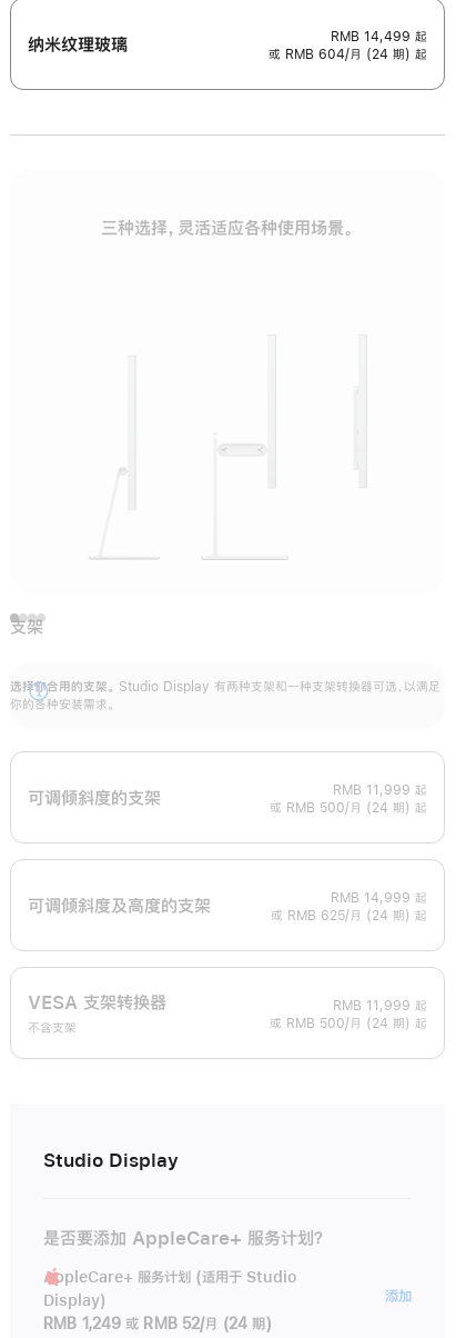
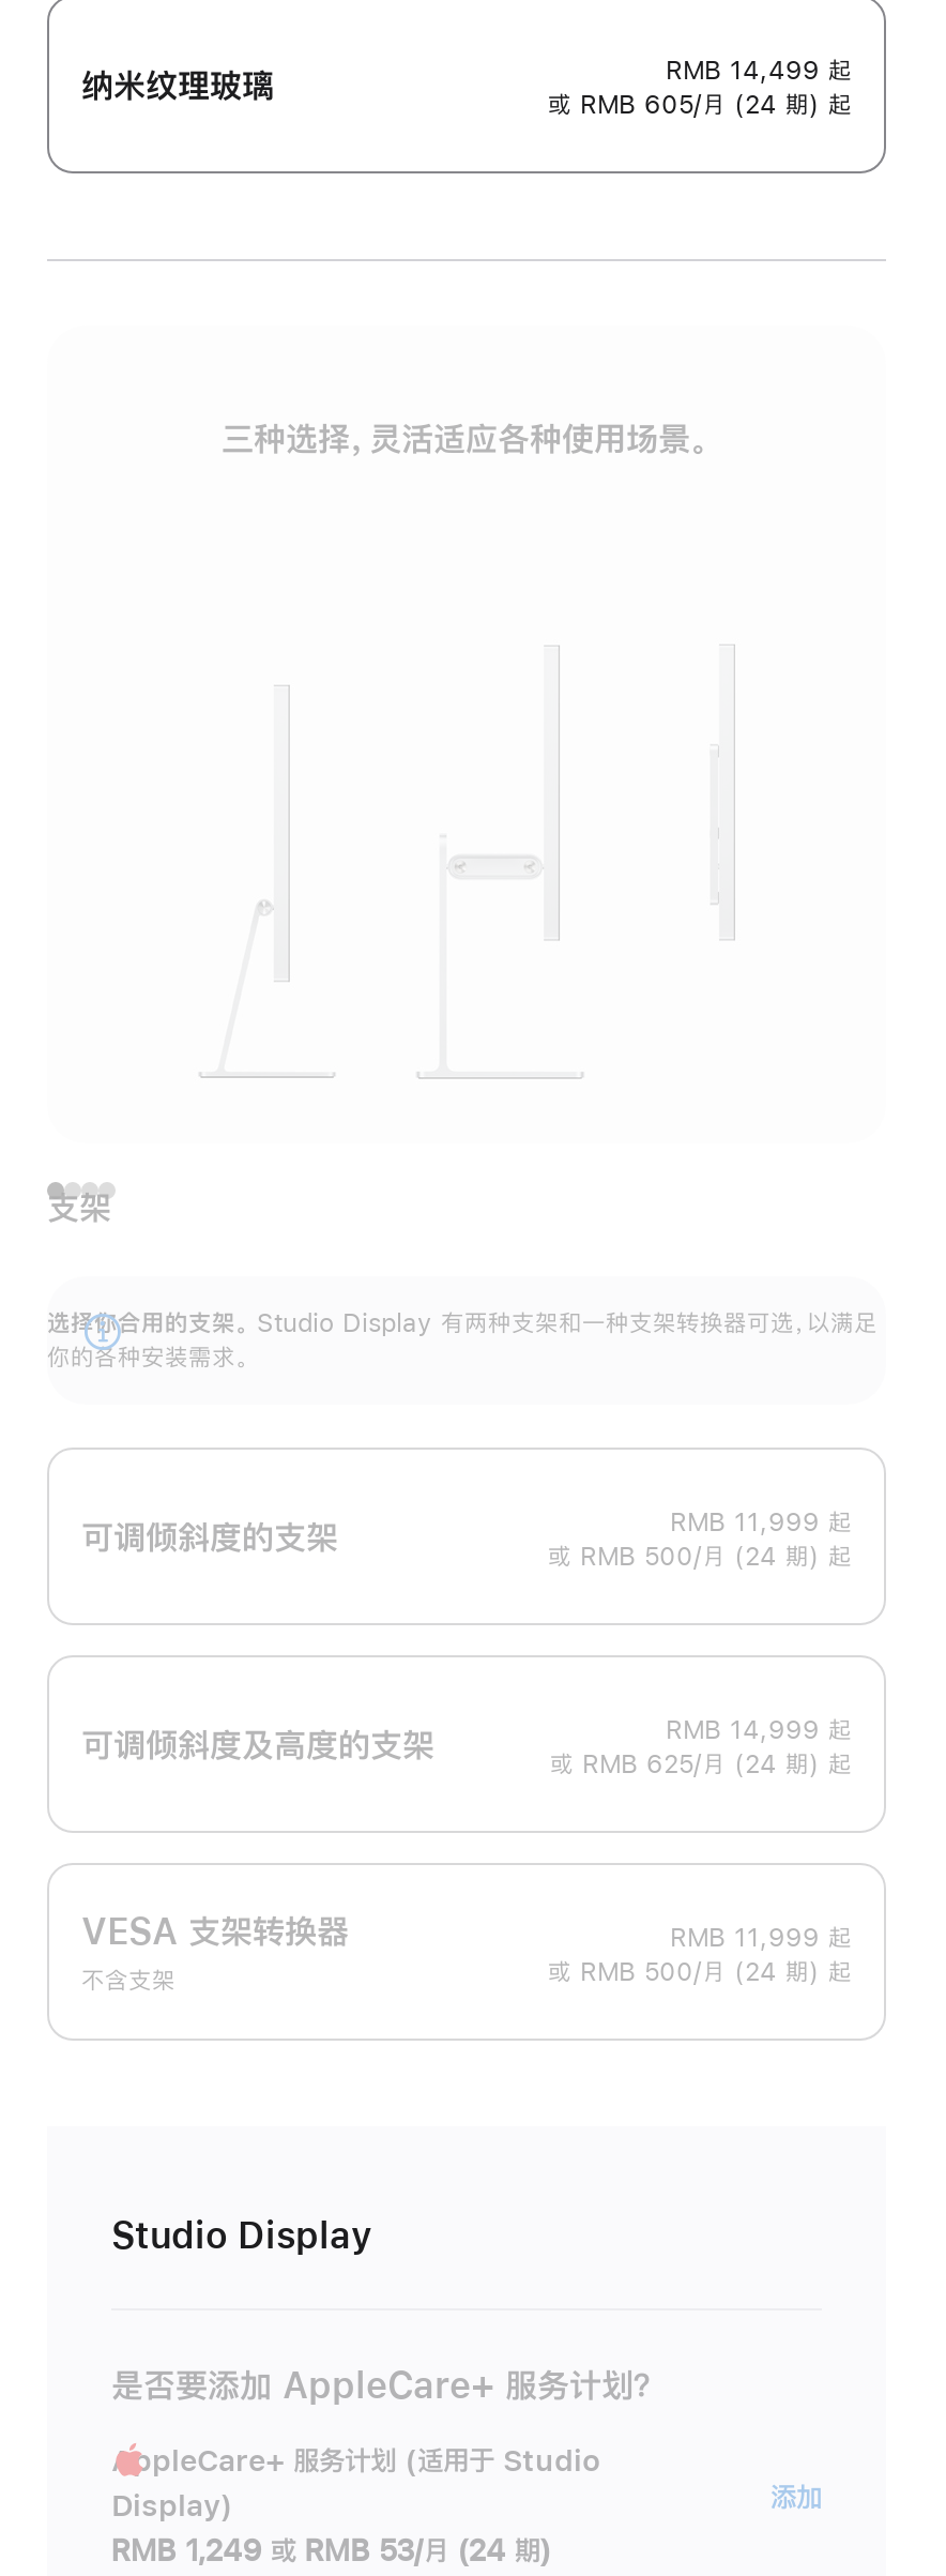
[269,48,427,61] 或 RMB 604/月 (24 期) 起 -> [548,93,852,118] 或 RMB 605/月 (24 期) 起
[43,1316,272,1332] RMB 1,249 或 RMB 52/月 (24 期) -> [111,2536,552,2566] RMB 1,249 或 RMB 53/月 (24 期)

